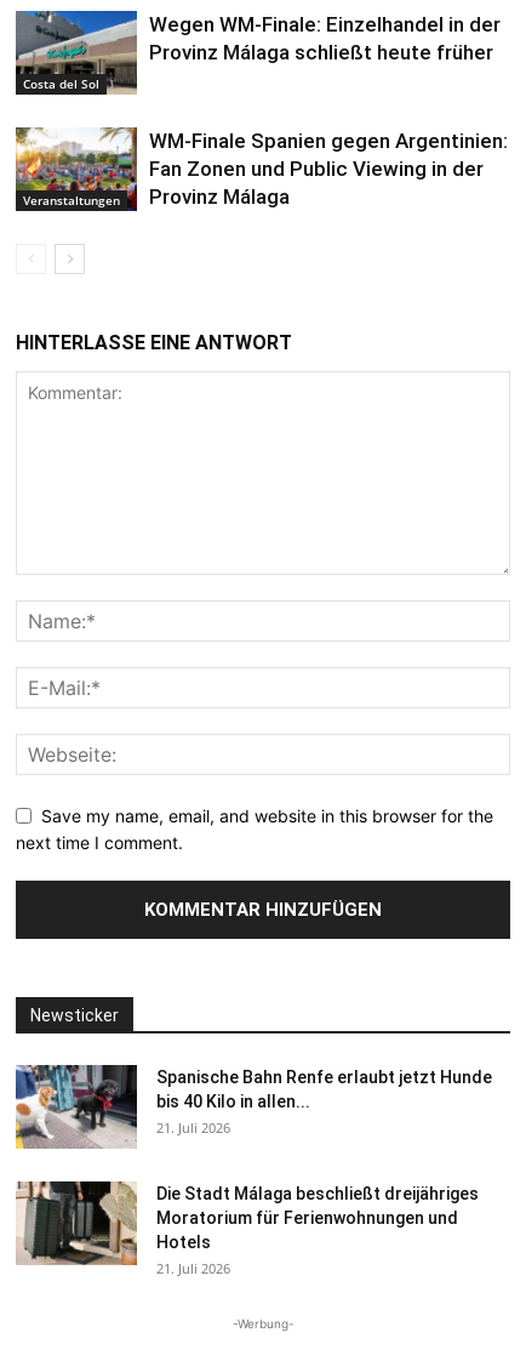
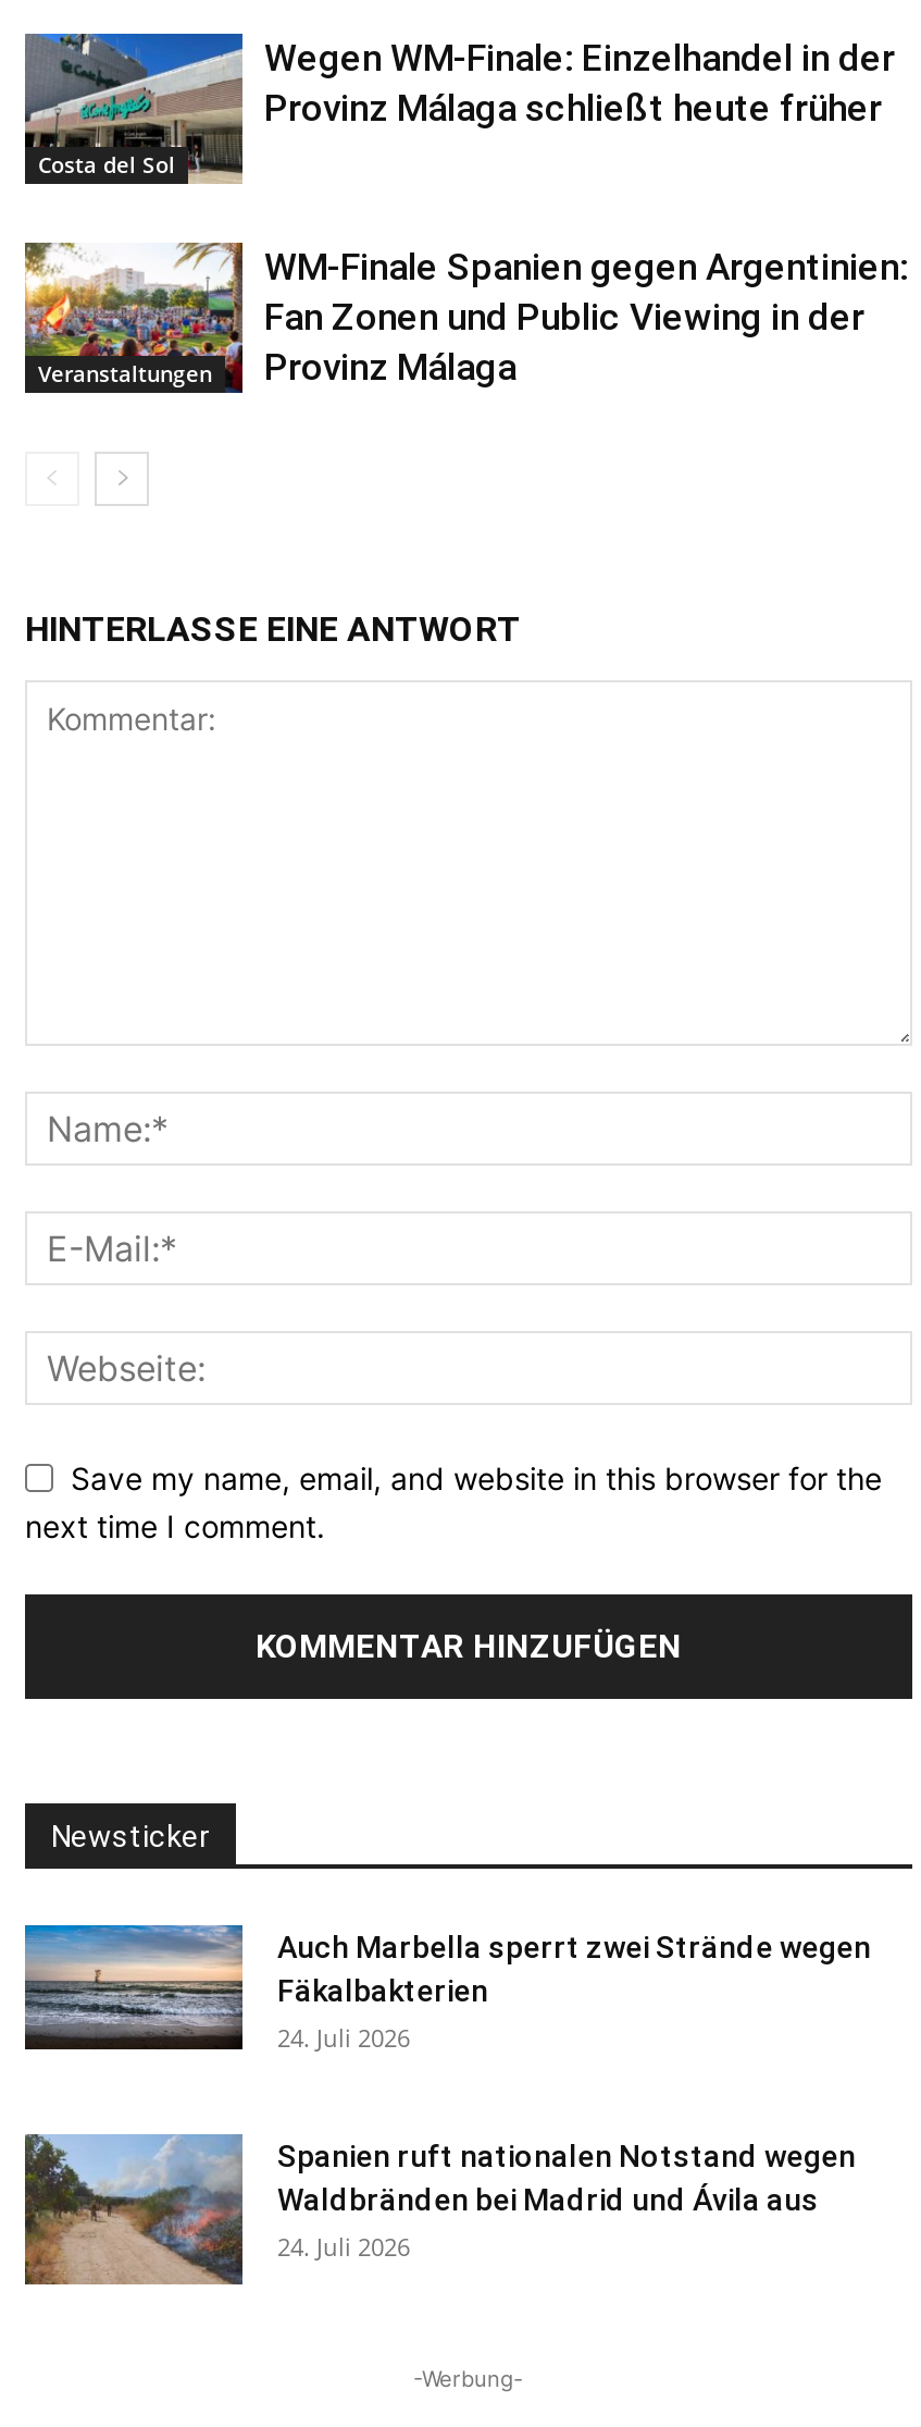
[15,1064,492,1150] [image] | Spanische Bahn Renfe erlaubt jetzt Hunde | bis 40 Kilo in allen... | 21. Juli 2026 -> [23,1923,871,2065] [image] | Auch Marbella sperrt zwei Strände wegen | Fäkalbakterien | 24. Juli 2026
[16,1180,479,1278] [image] | Die Stadt Málaga beschließt dreijähriges | Moratorium für Ferienwohnungen und | Hotels | 21. Juli 2026 -> [23,2132,856,2287] [image] | Spanien ruft nationalen Notstand wegen | Waldbränden bei Madrid und Ávila aus | 24. Juli 2026

